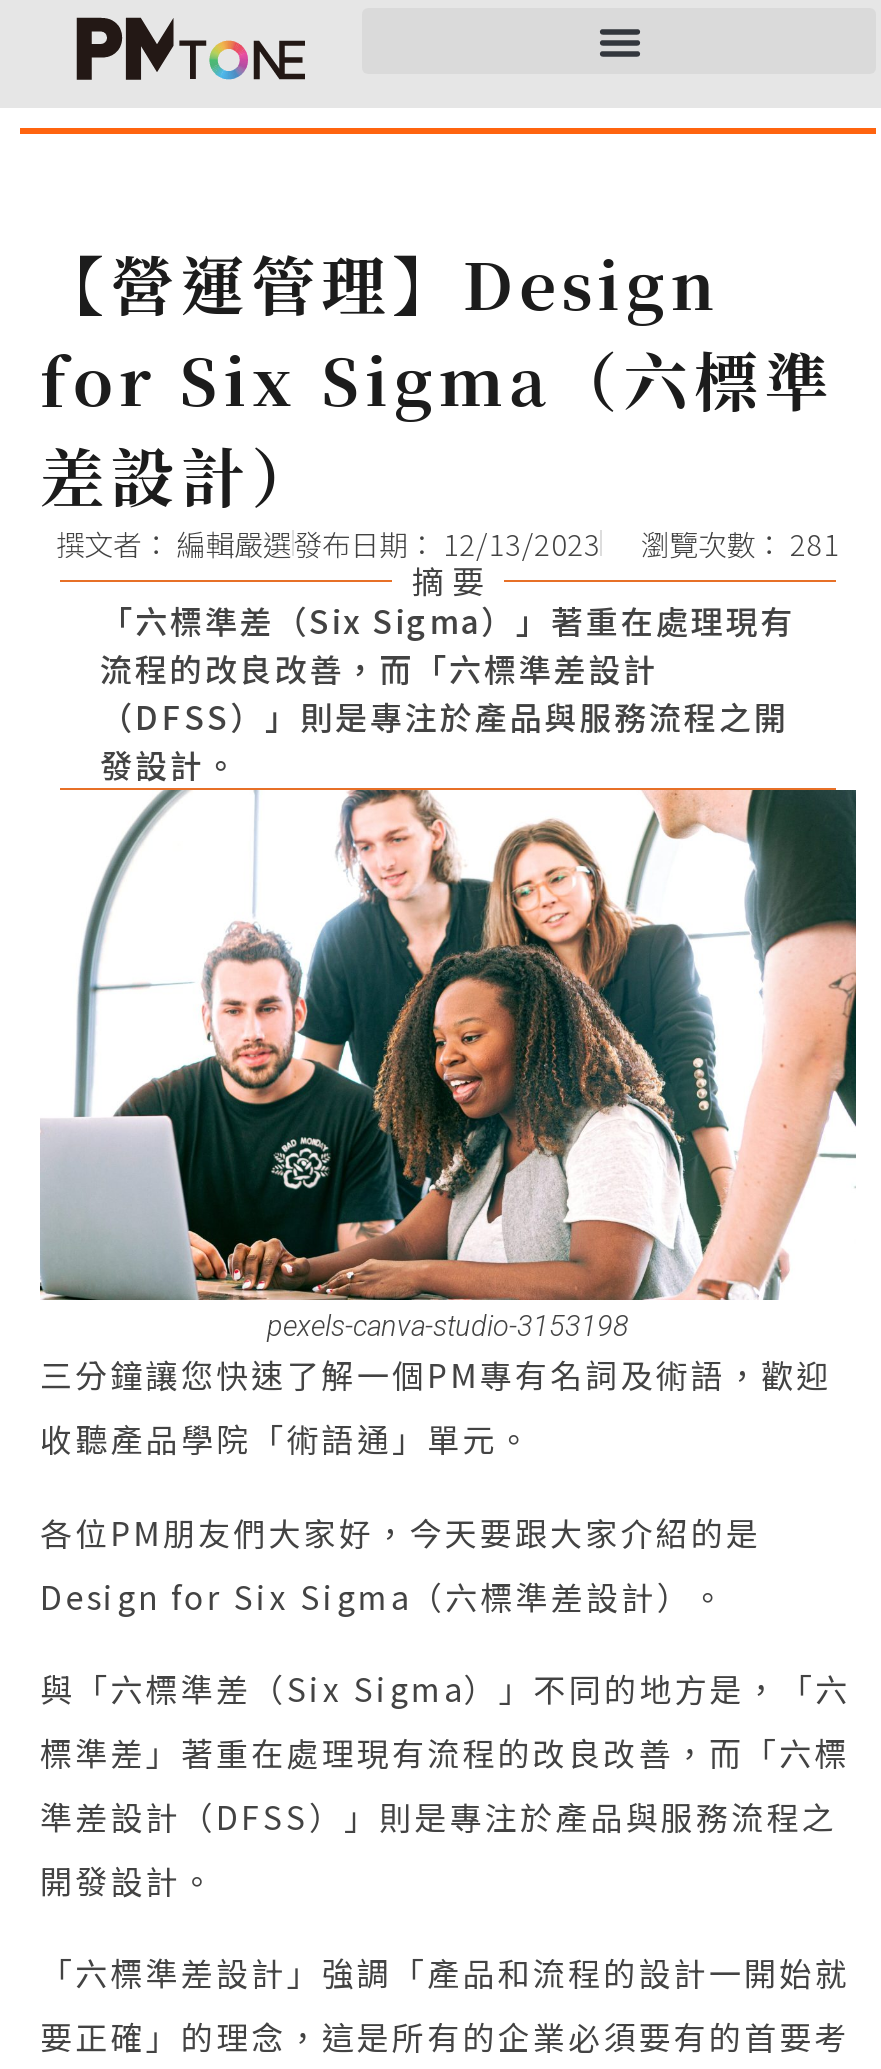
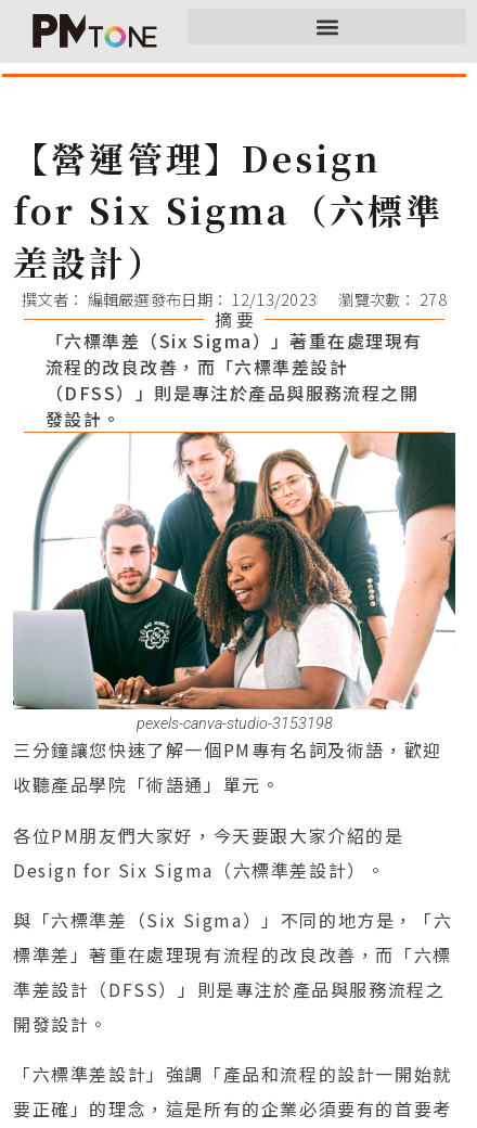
[56,522,840,564] 撰文者：編輯嚴選發布日期： 12/13/2023 瀏覽次數： 281 -> [22,287,447,310] 撰文者：編輯嚴選發布日期： 12/13/2023 瀏覽次數： 278

